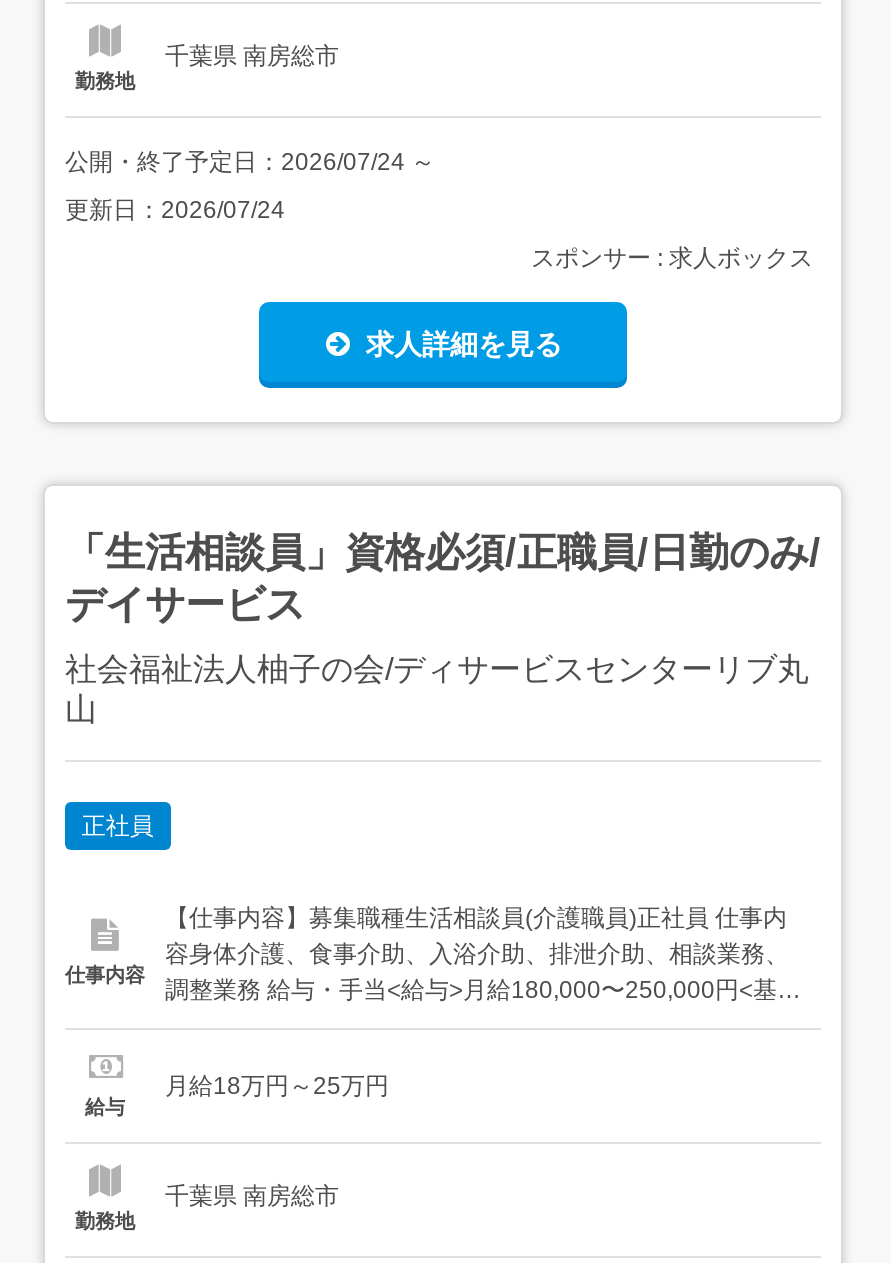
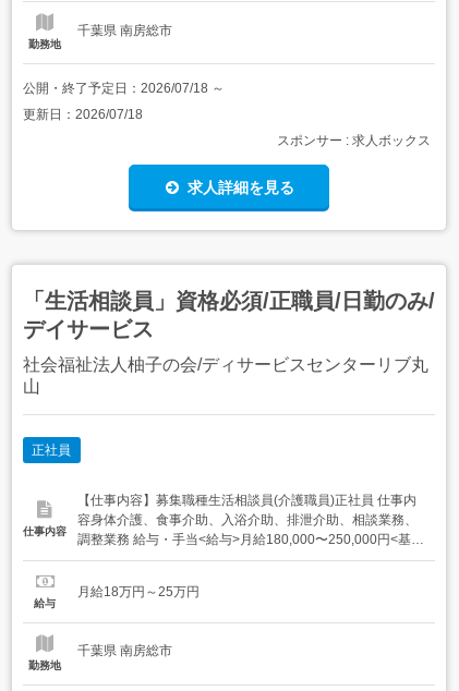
[65,148,435,176] 公開・終了予定日：2026/07/24～ -> [23,81,225,96] 公開・終了予定日：2026/07/18～
[65,196,285,224] 更新日：2026/07/24 -> [23,107,143,122] 更新日：2026/07/18

